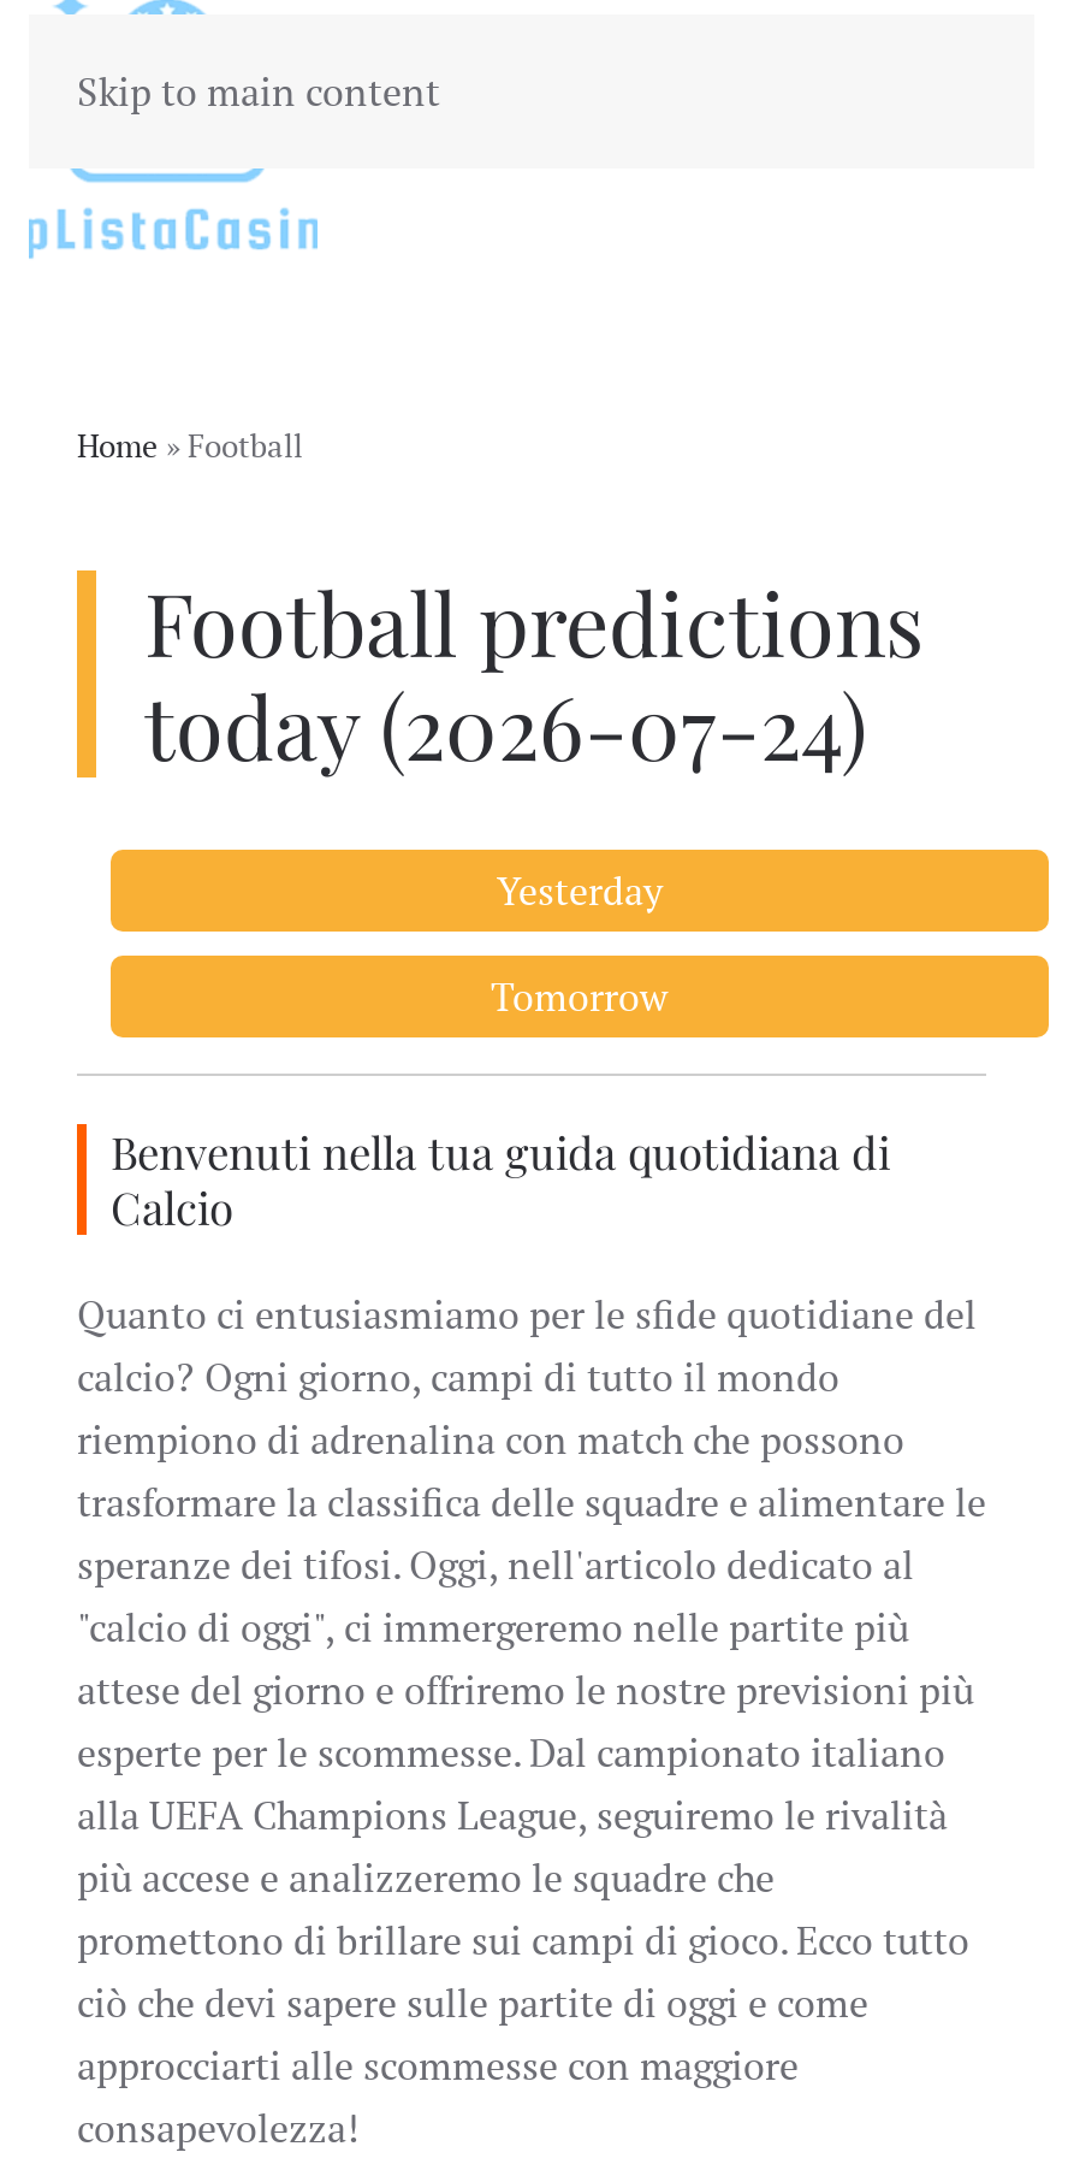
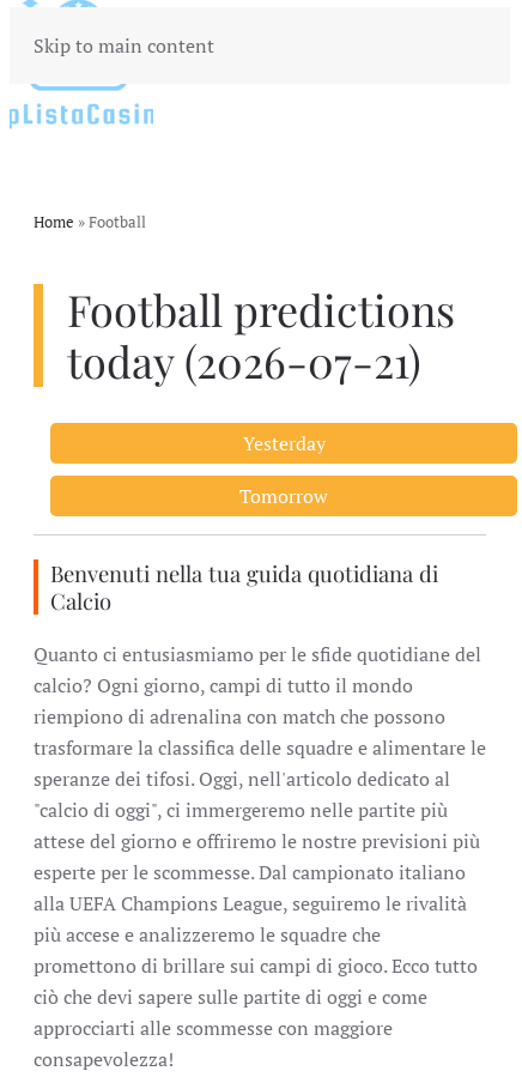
[144,667,868,782] today (2026-07-24) -> [67,332,421,389] today (2026-07-21)

